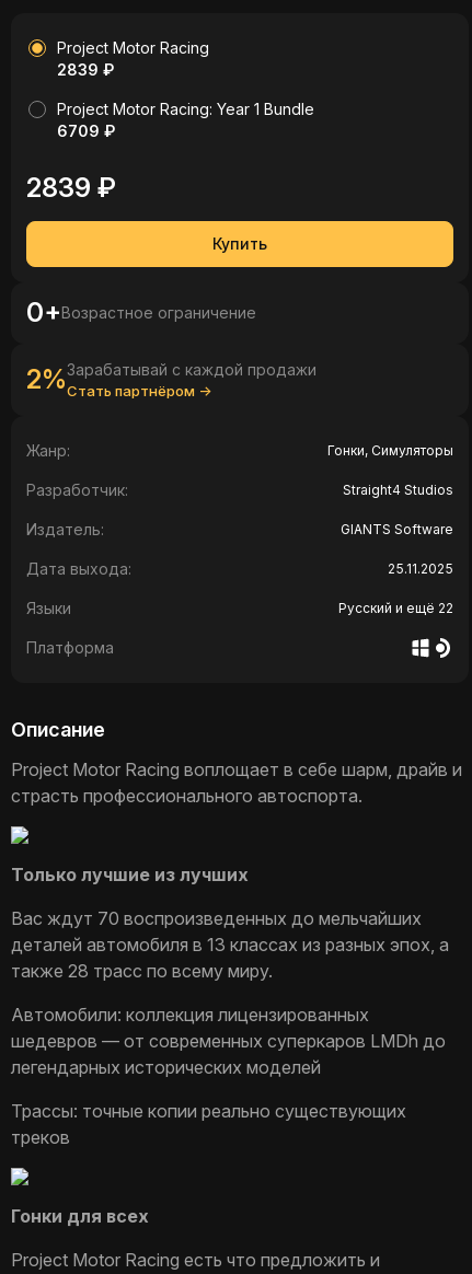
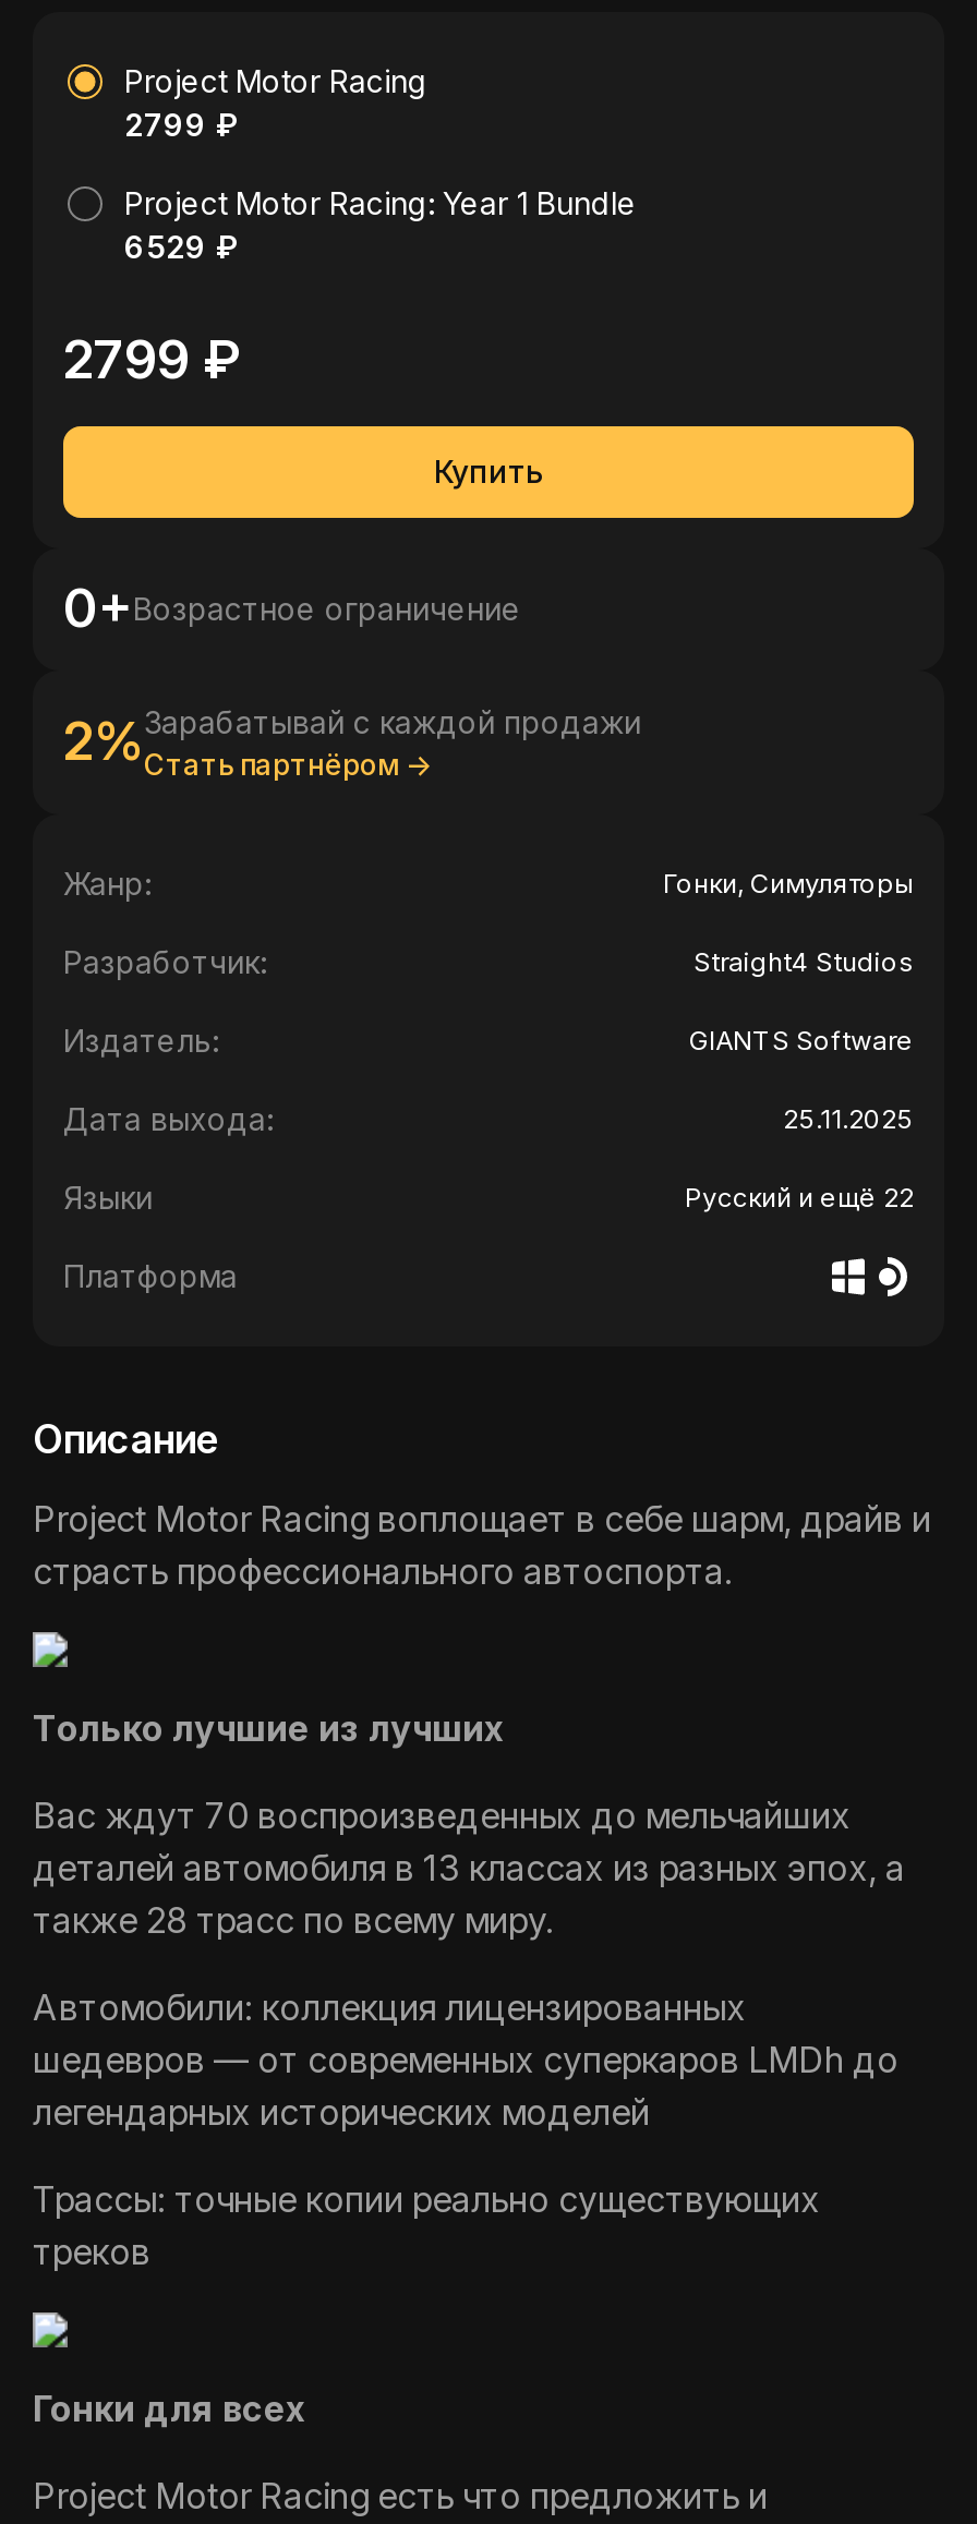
[57,60,114,79] 2839 ₽ -> [124,106,238,143] 2799 ₽
[57,122,115,140] 6709 ₽ -> [124,228,238,265] 6529 ₽
[26,172,116,204] 2839 ₽ -> [63,328,240,392] 2799 ₽

